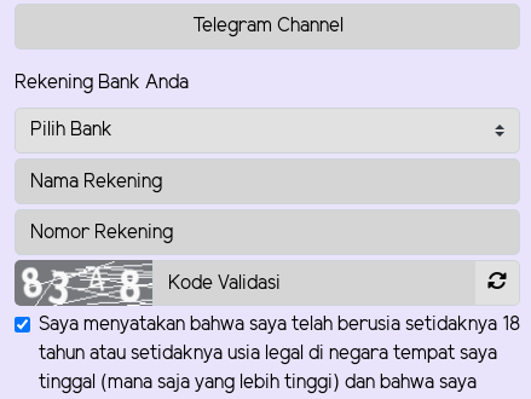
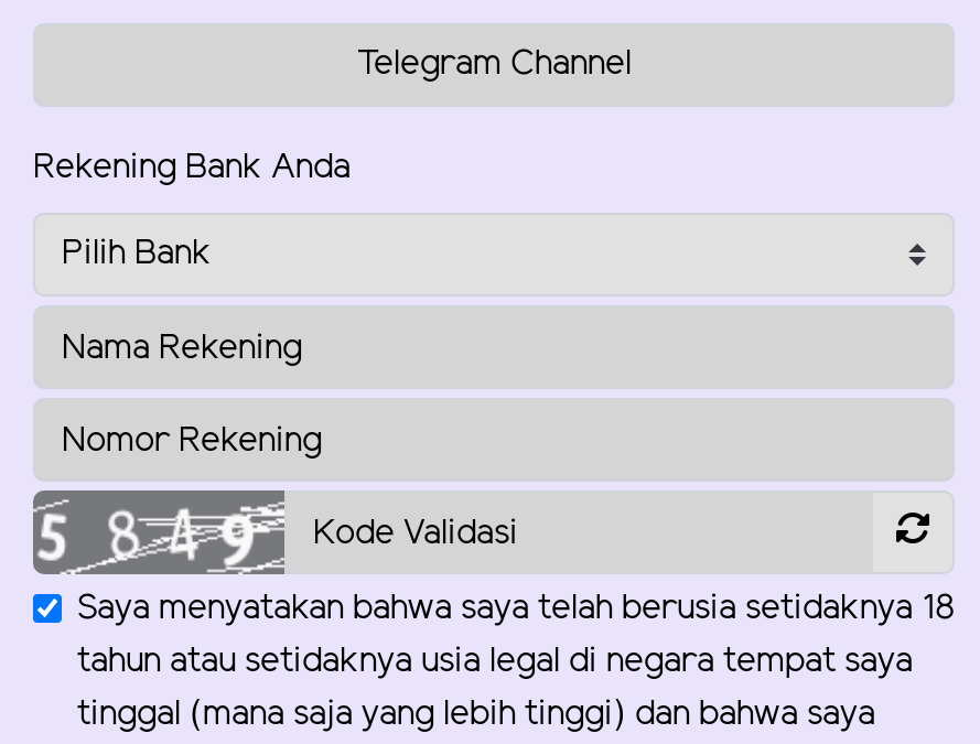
[16,260,152,306] [image] -> [33,493,284,574] [image]

